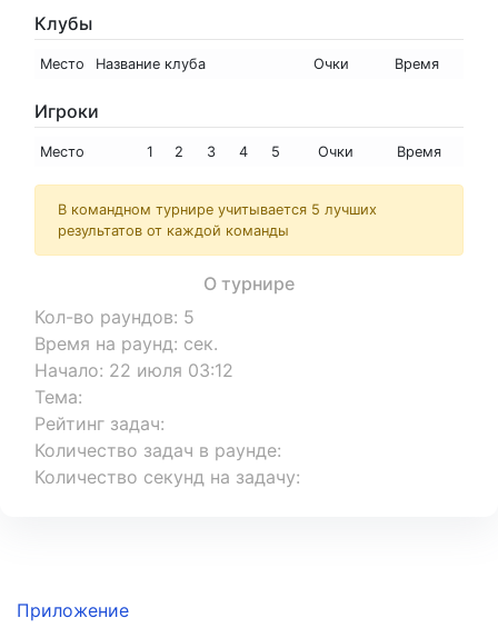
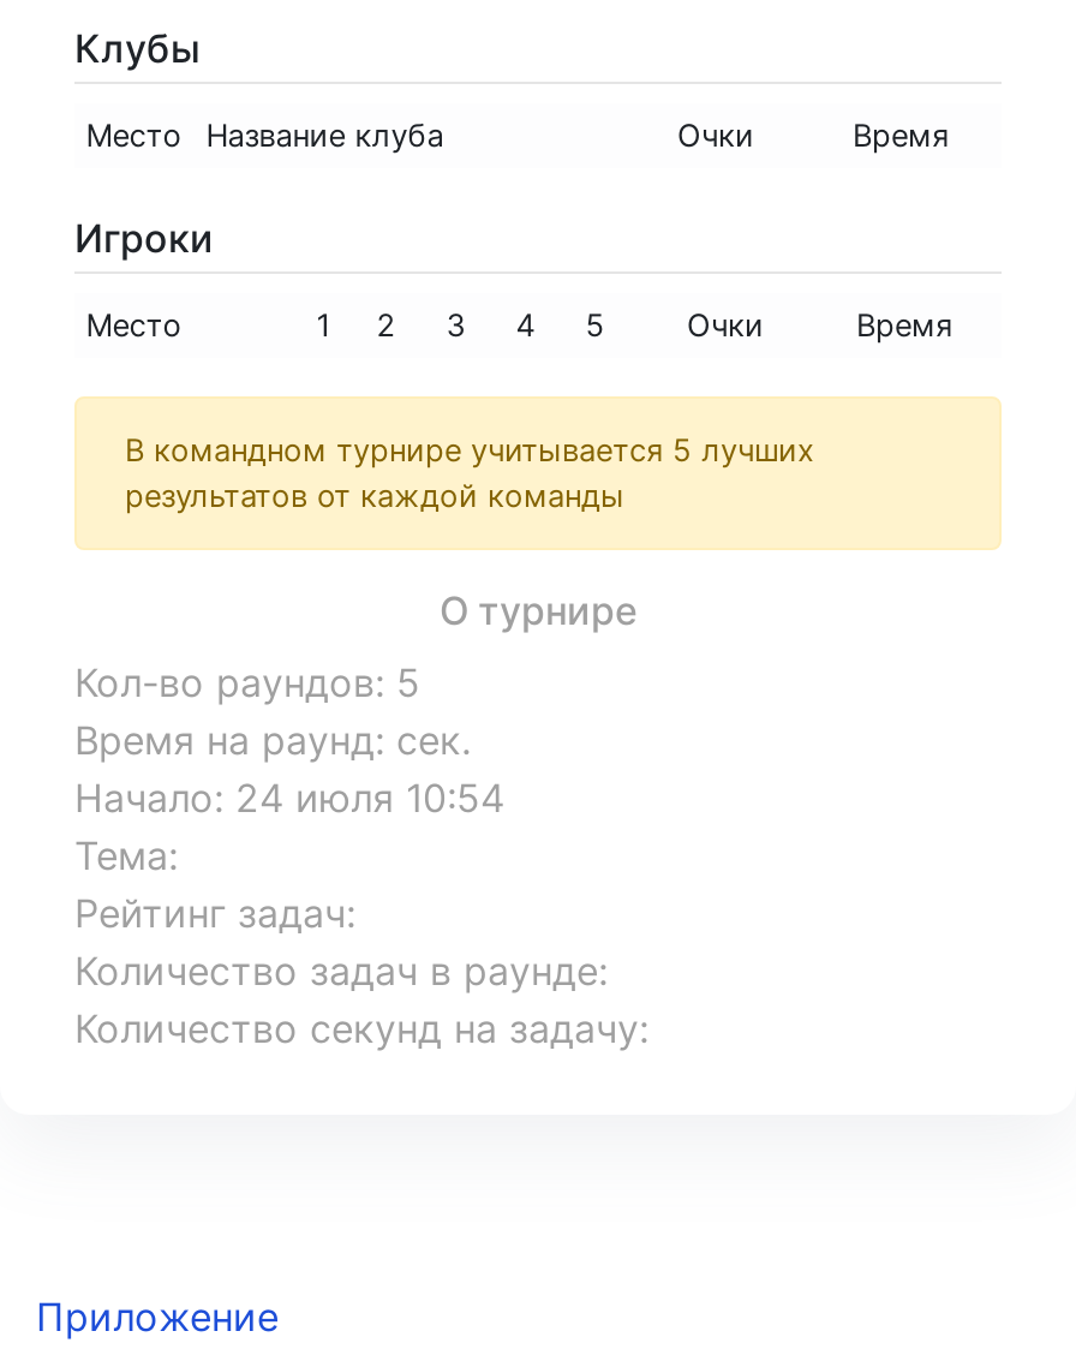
[34,359,233,381] Начало: 22 июля 03:12 -> [74,774,504,822] Начало: 24 июля 10:54

